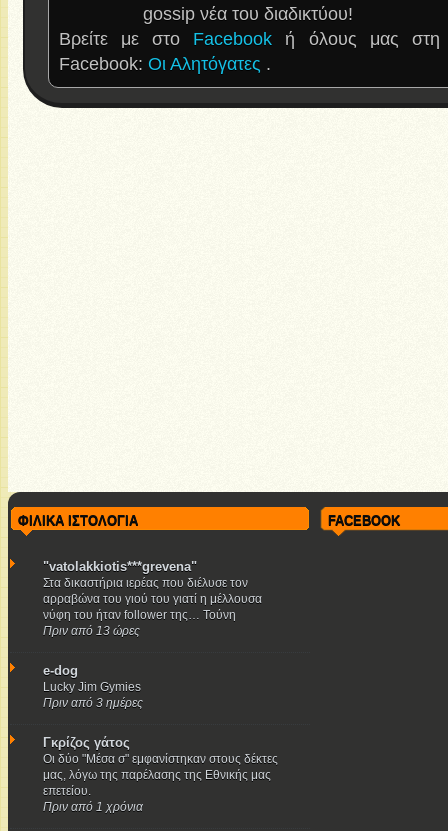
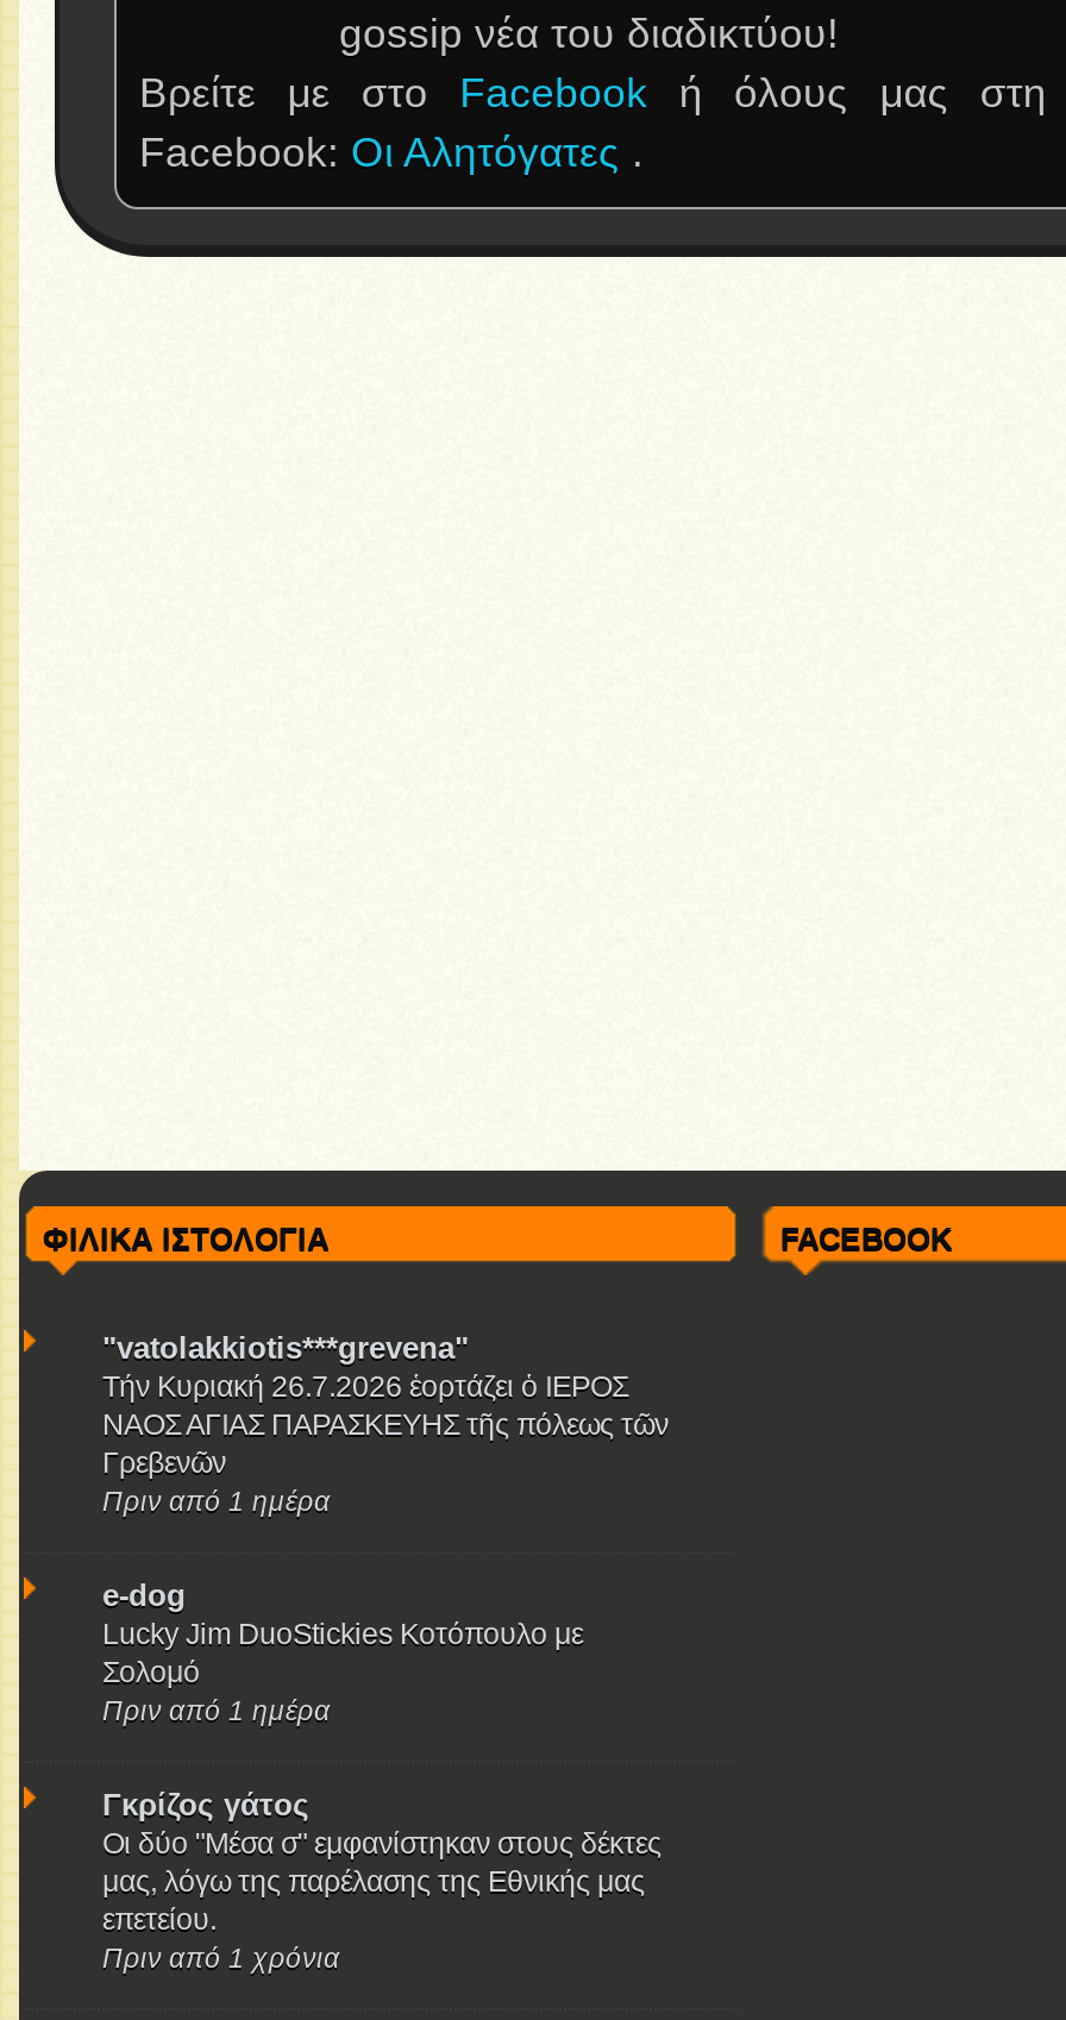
[43,576,262,637] Στα δικαστήρια ιερέας που διέλυσε τον | αρραβώνα του γιού του γιατί η μέλλουσα | νύφη του ήταν follower της… Τούνη | Πριν από 13 ώρες -> [102,1370,669,1516] Τήν Κυριακή 26.7.2026 ἑορτάζει ὁ ΙΕΡΟΣ | ΝΑΟΣ ΑΓΙΑΣ ΠΑΡΑΣΚΕΥΗΣ τῆς πόλεως τῶν | Γρεβενῶν | Πριν από 1 ημέρα
[43,680,143,709] Lucky Jim Gymies | Πριν από 3 ημέρες -> [102,1618,583,1725] Lucky Jim DuoStickies Κοτόπουλο με | Σολομό | Πριν από 1 ημέρα

